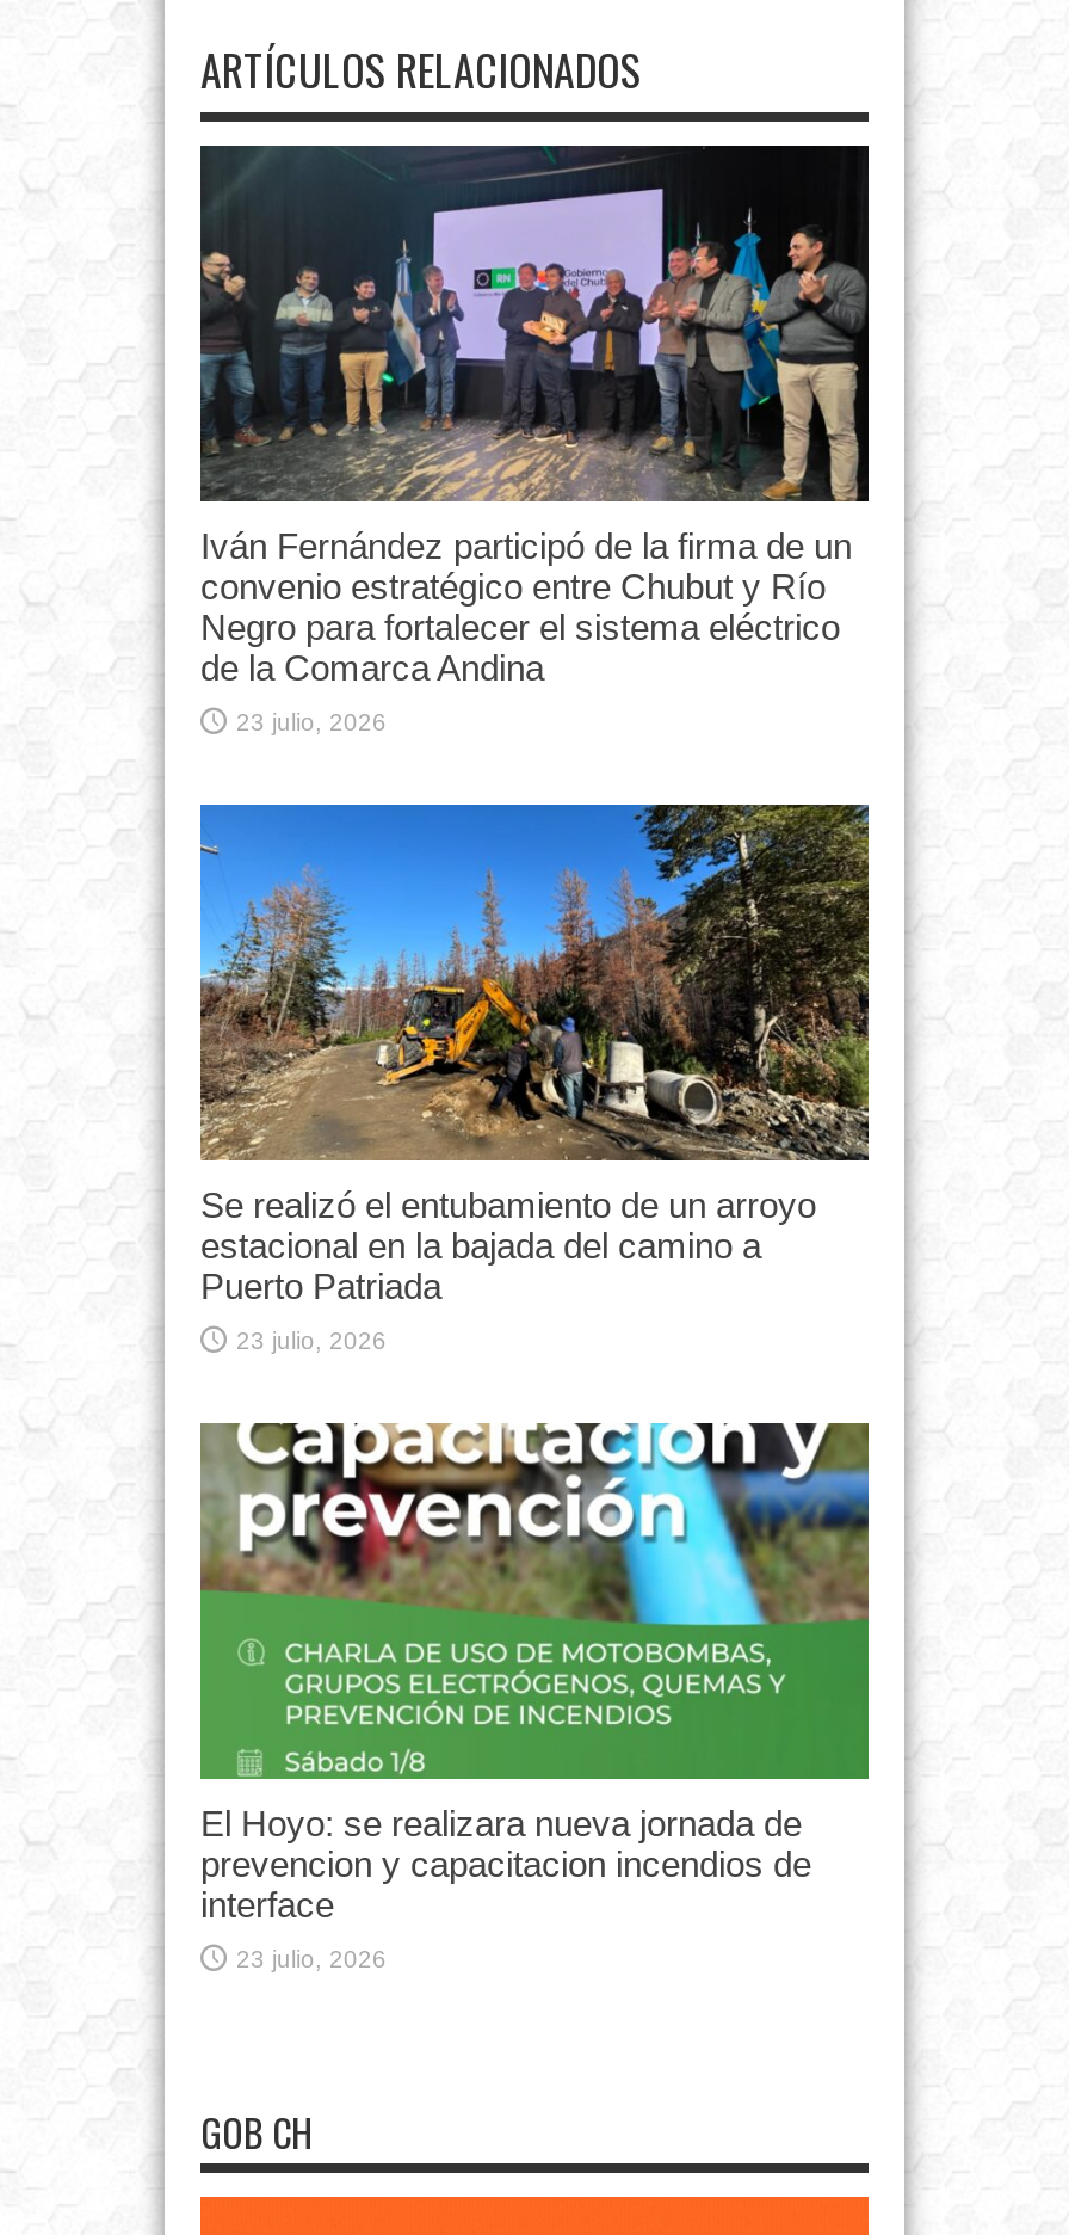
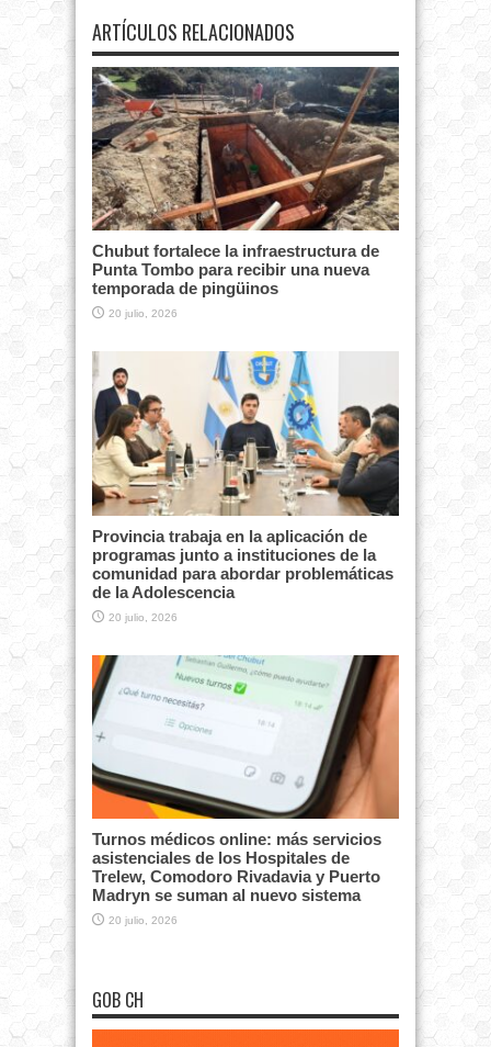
[200,143,871,688] [image] | Iván Fernández participó de la firma de un | convenio estratégico entre Chubut y Río | Negro para fortalecer el sistema eléctrico | de la Comarca Andina -> [91,66,400,298] [image] | Chubut fortalece la infraestructura de | Punta Tombo para recibir una nueva | temporada de pingüinos
[236,709,387,736] 23 julio, 2026 -> [109,308,178,320] 20 julio, 2026
[198,764,871,1306] [image] | Se realizó el entubamiento de un arroyo | estacional en la bajada del camino a | Puerto Patriada -> [91,350,399,601] [image] | Provincia trabaja en la aplicación de | programas junto a instituciones de la | comunidad para abordar problemáticas | de la Adolescencia
[236,1328,387,1354] 23 julio, 2026 -> [109,611,178,623] 20 julio, 2026
[198,1421,871,1925] [image] | El Hoyo: se realizara nueva jornada de | prevencion y capacitacion incendios de | interface -> [91,654,400,904] [image] | Turnos médicos online: más servicios | asistenciales de los Hospitales de | Trelew, Comodoro Rivadavia y Puerto | Madryn se suman al nuevo sistema
[236,1946,387,1973] 23 julio, 2026 -> [109,914,178,926] 20 julio, 2026

